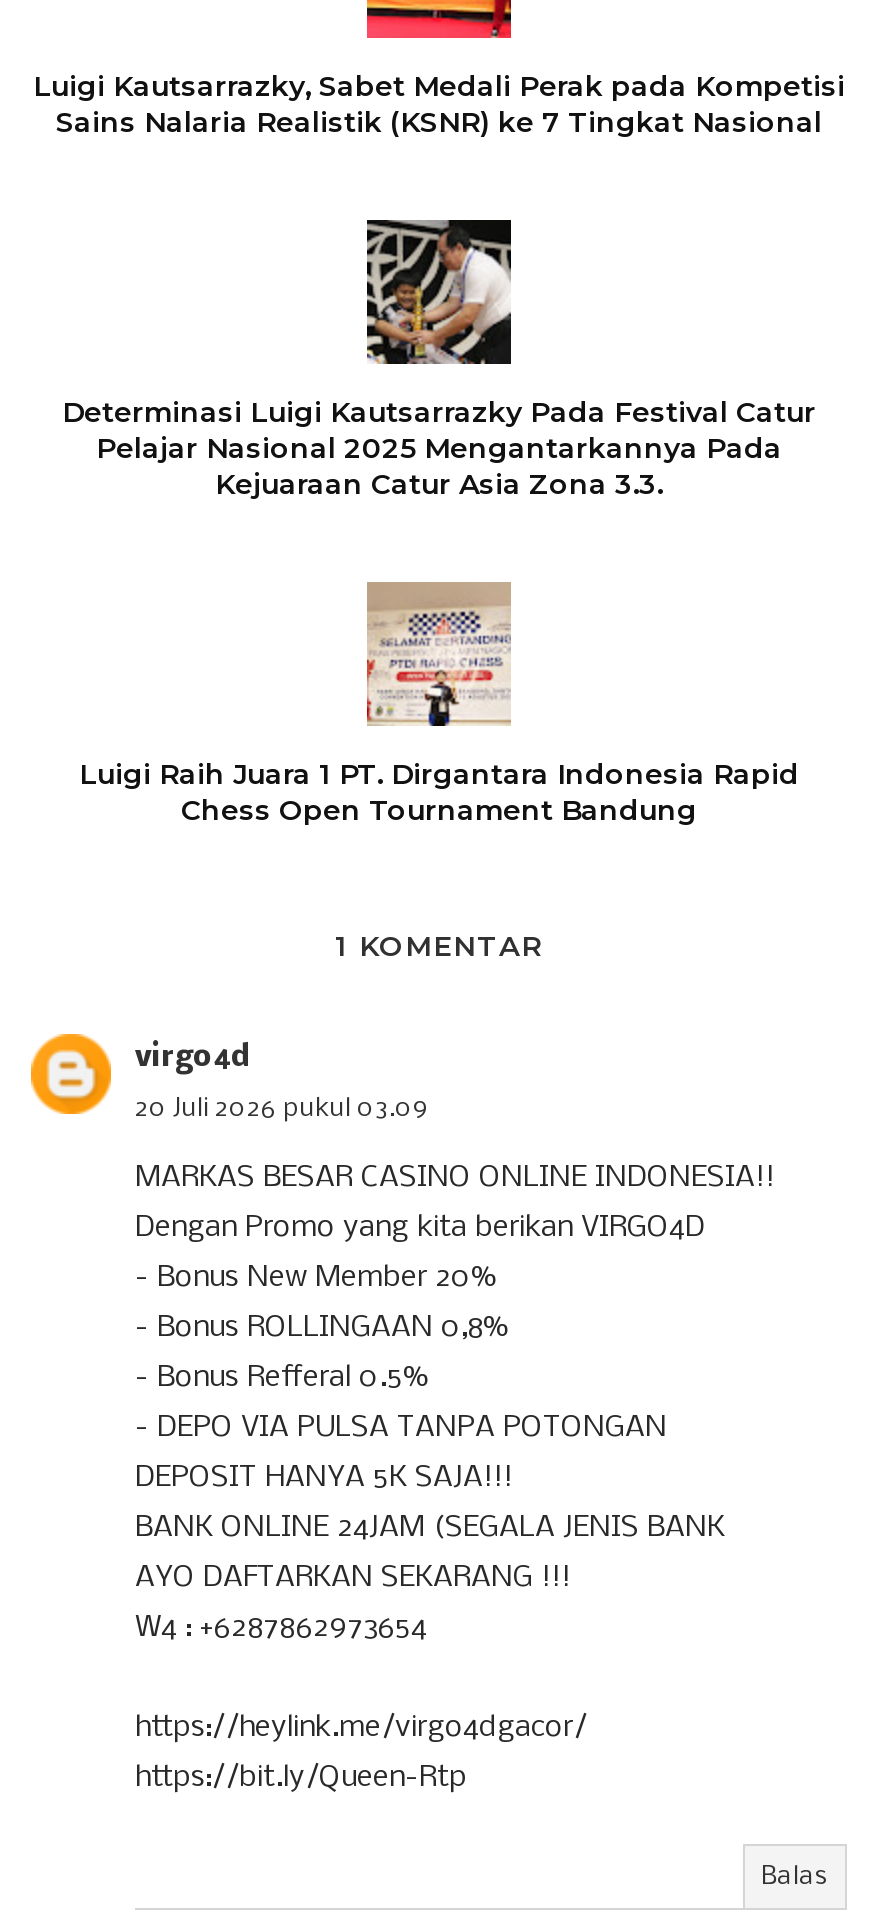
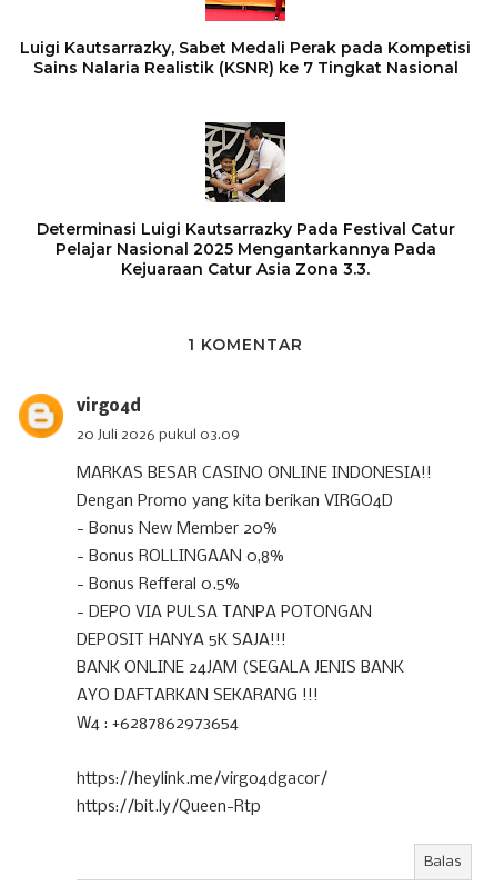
[79,580,799,827] [image] | Luigi Raih Juara 1 PT. Dirgantara Indonesia Rapid | Chess Open Tournament Bandung -> none

